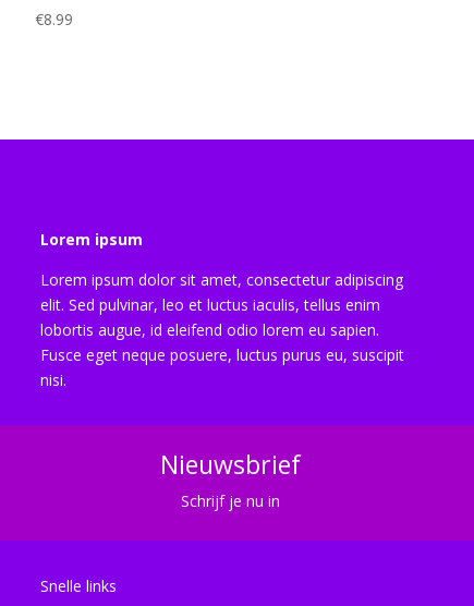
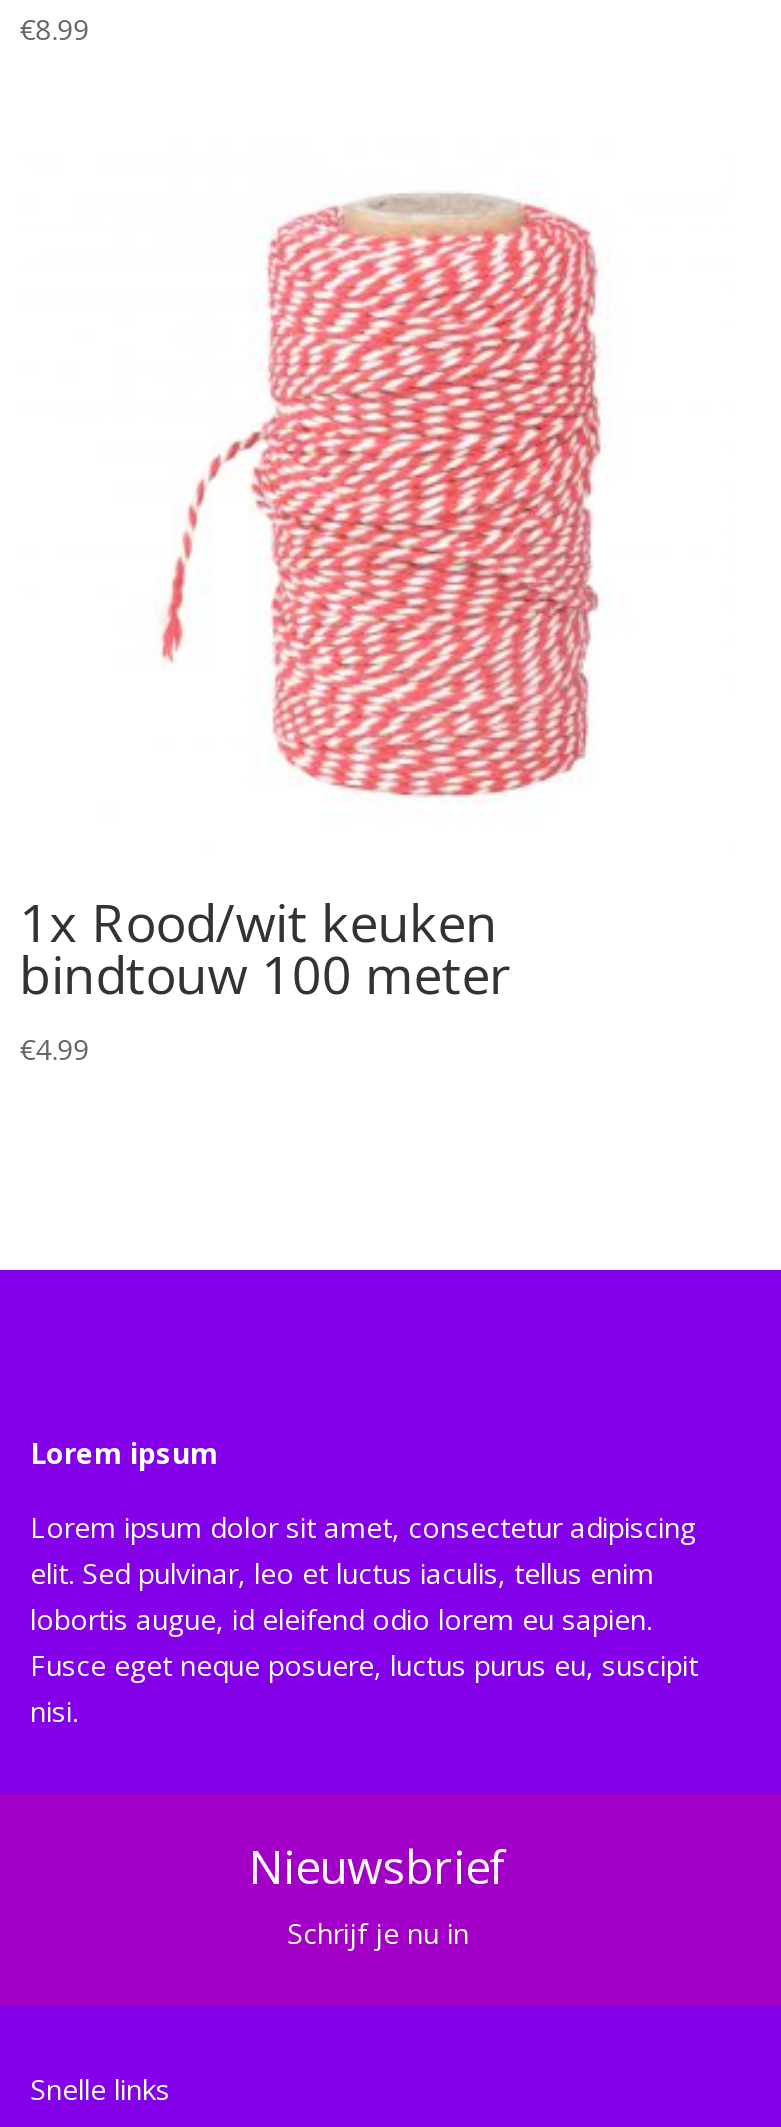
none -> [20,886,510,1068] 1x Rood/wit keuken | bindtouw 100 meter | €4.99
none -> [160,193,602,797] [image]

